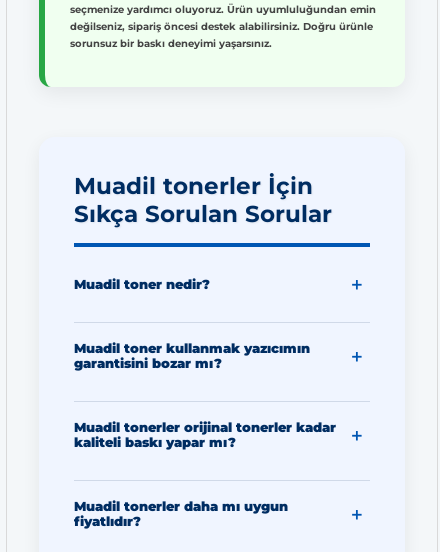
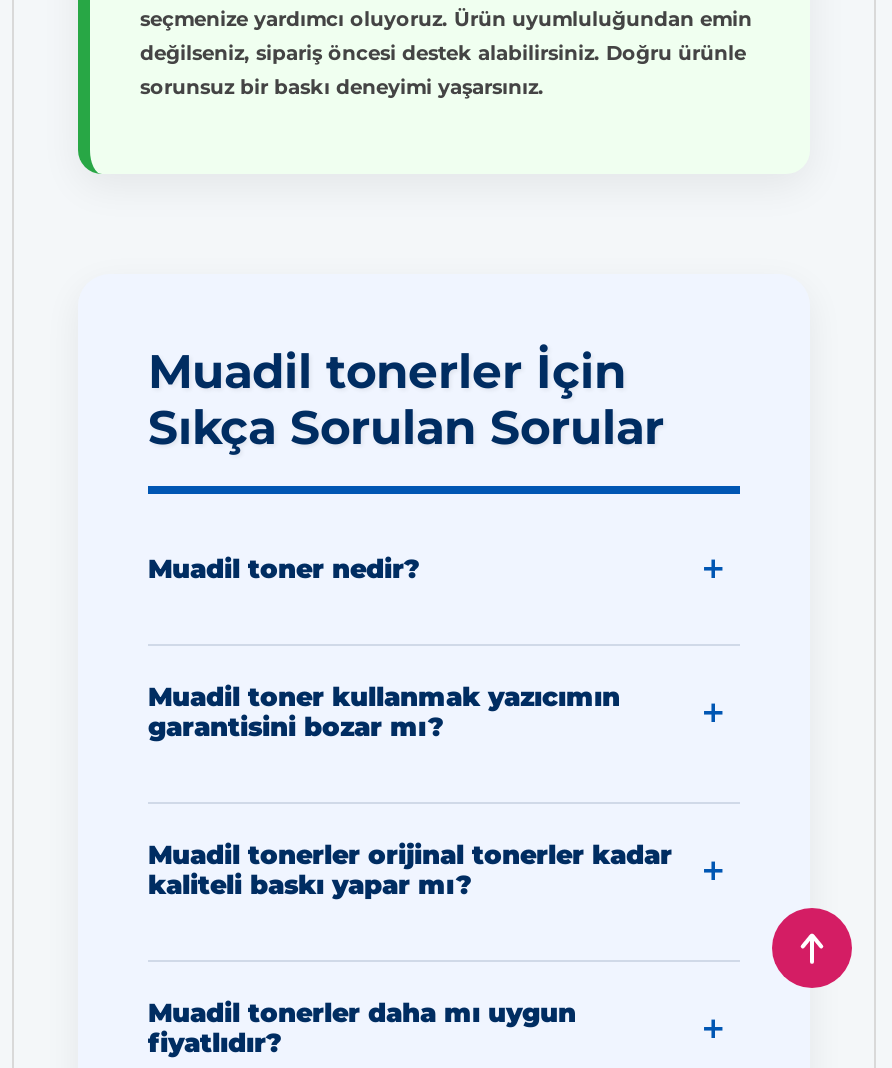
none -> [770,906,854,990] [image]

